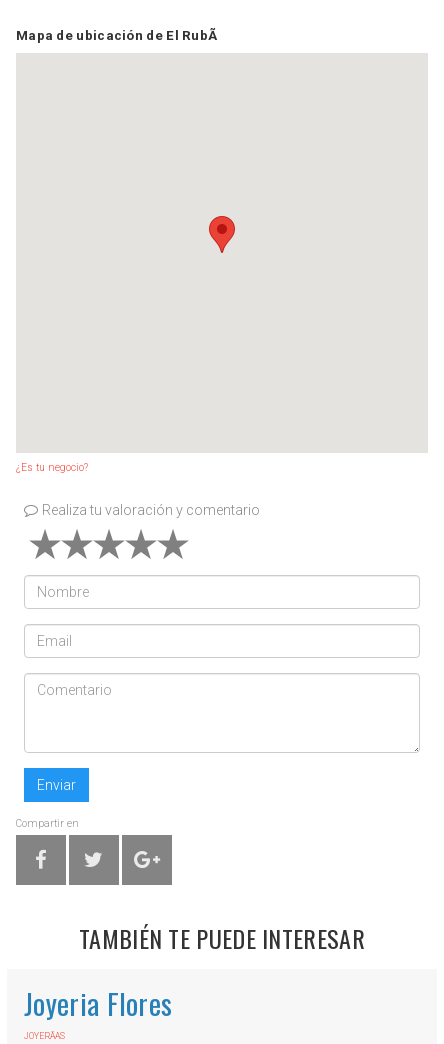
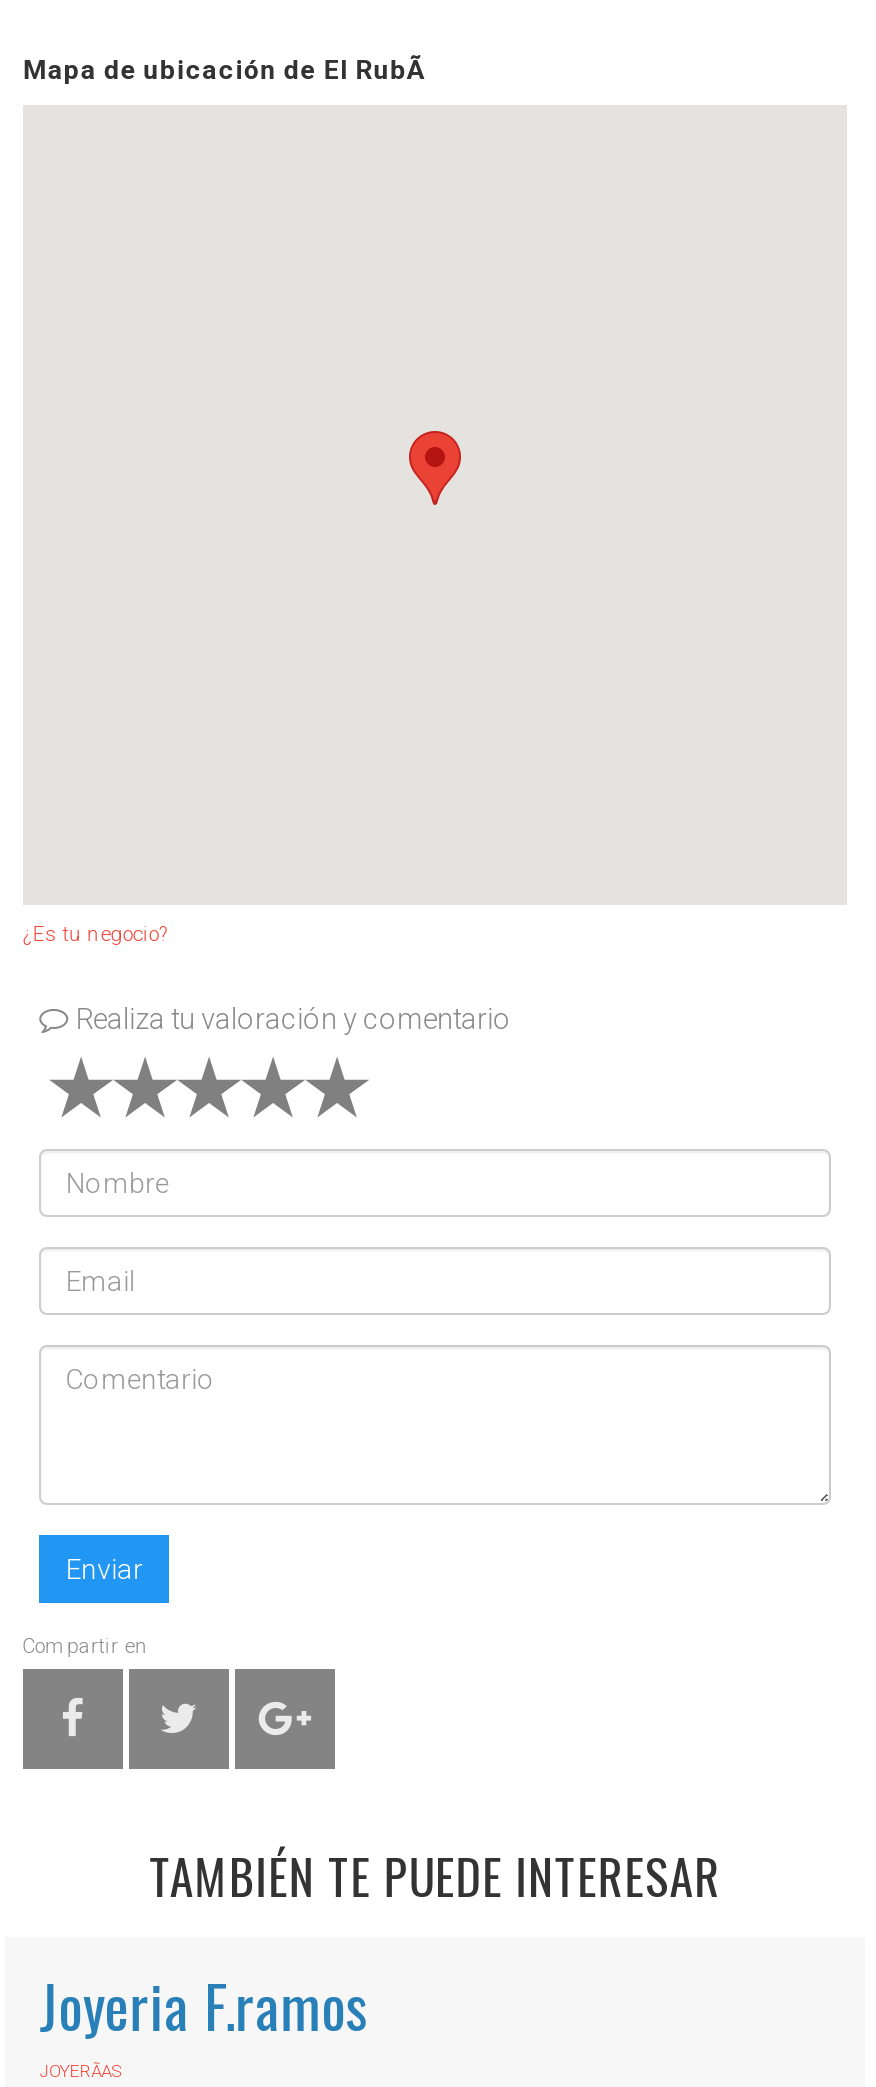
[24,982,172,1024] Joyeria Flores -> [39,1963,368,2047] Joyeria F.ramos

